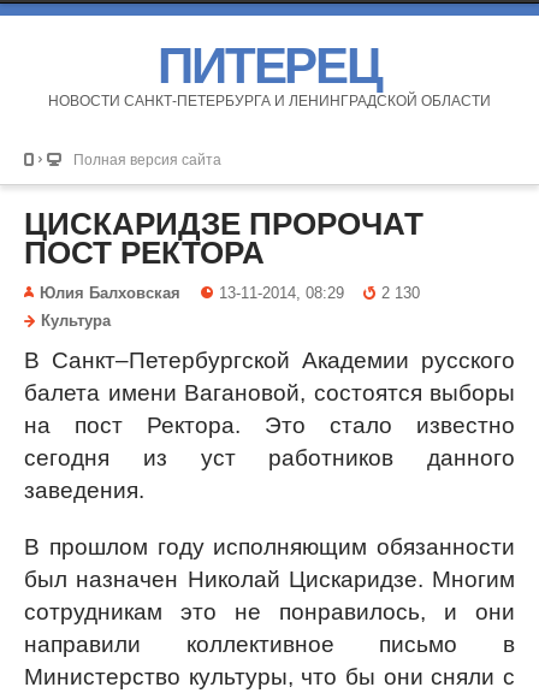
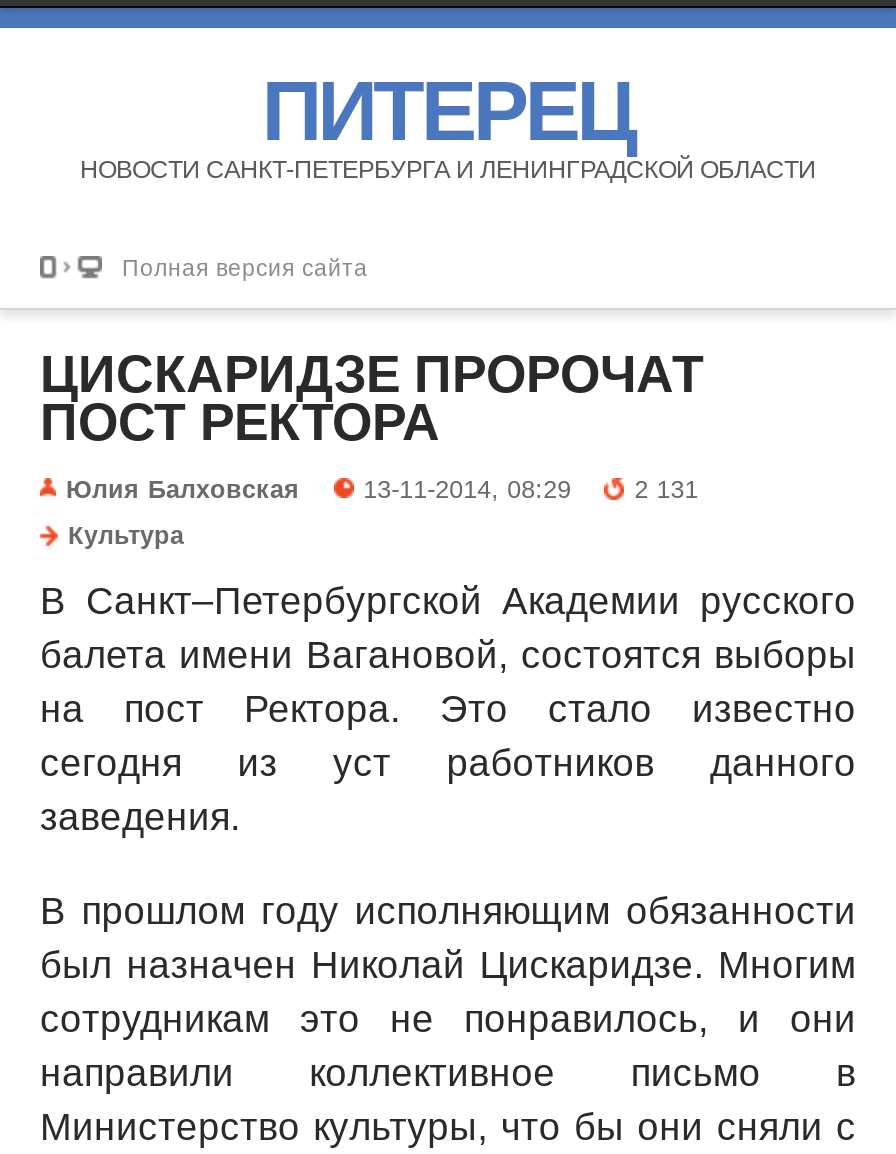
[382,285,420,302] 2 130 -> [634,476,698,504] 2 131

